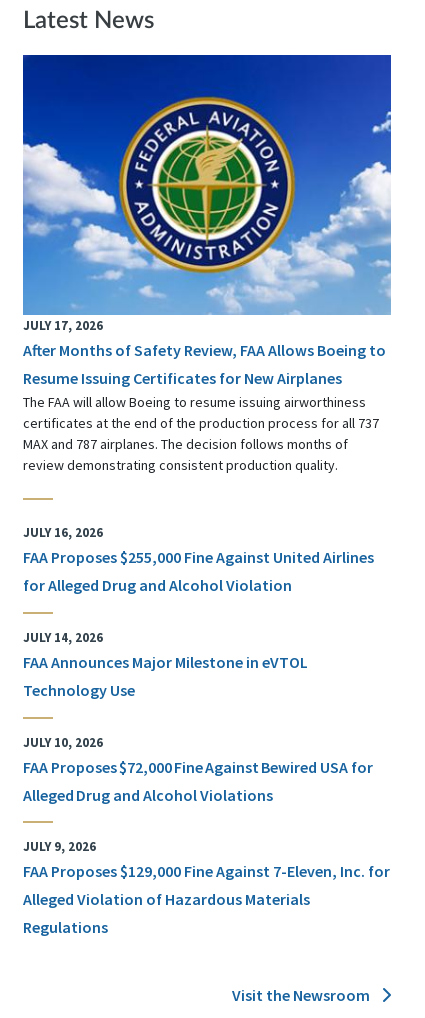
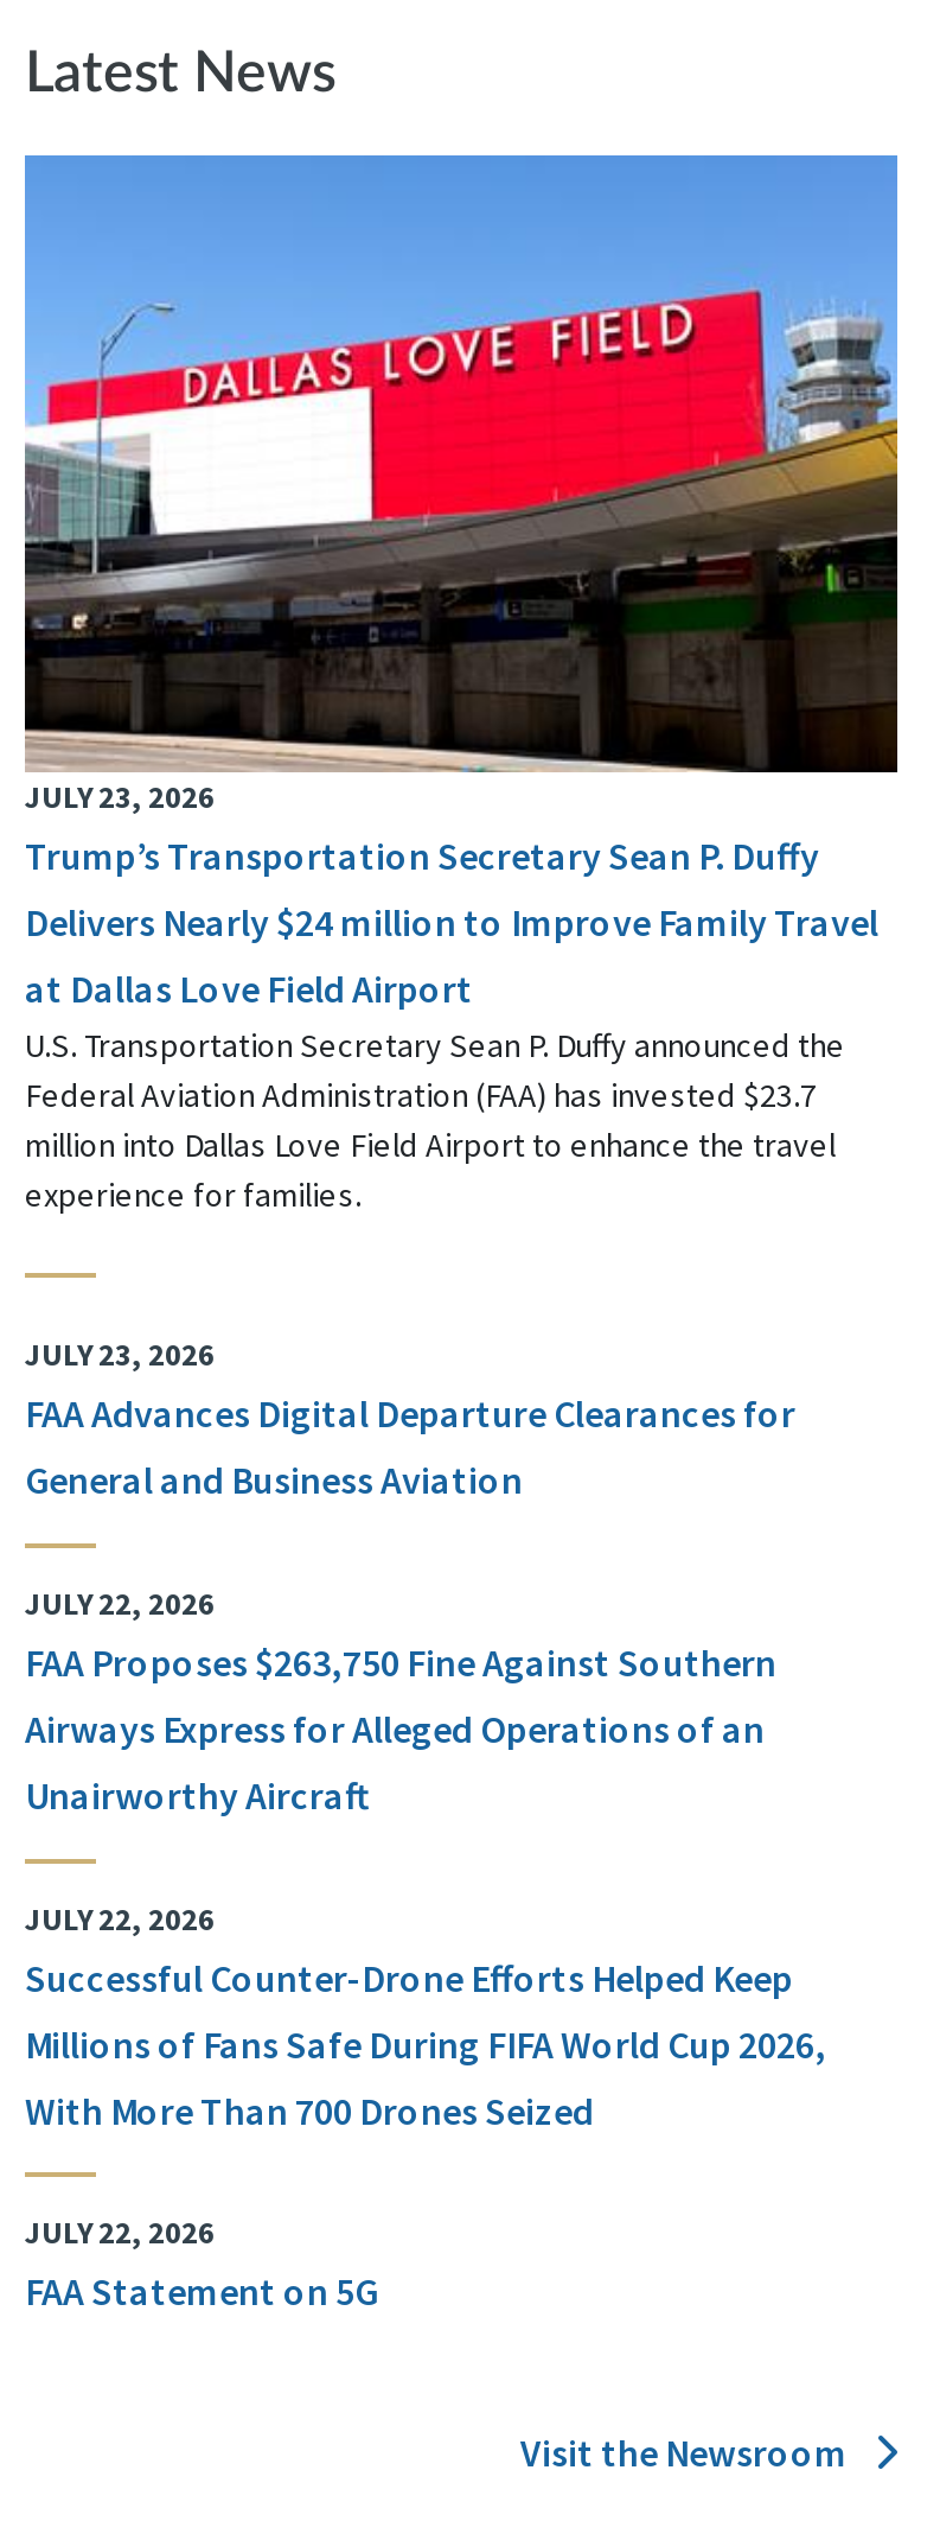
[22,54,392,474] [image] | JULY 17, 2026 | After Months of Safety Review, FAA Allows Boeing to | Resume Issuing Certificates for New Airplanes | The FAA will allow Boeing to resume issuing airworthiness | certificates at the end of the production process for all 737 | MAX and 787 airplanes. The decision follows months of | review demonstrating consistent production quality. -> [23,153,900,1215] [image] | JULY 23, 2026 | Trump’s Transportation Secretary Sean P. Duffy | Delivers Nearly $24 million to Improve Family Travel | at Dallas Love Field Airport | U.S. Transportation Secretary Sean P. Duffy announced the | Federal Aviation Administration (FAA) has invested $23.7 | million into Dallas Love Field Airport to enhance the travel | experience for families.
[23,524,374,595] JULY 16, 2026 | FAA Proposes $255,000 Fine Against United Airlines | for Alleged Drug and Alcohol Violation -> [25,1336,795,1504] JULY 23, 2026 | FAA Advances Digital Departure Clearances for | General and Business Aviation
[23,629,308,700] JULY 14, 2026 | FAA Announces Major Milestone in eVTOL | Technology Use -> [25,1584,776,1819] JULY 22, 2026 | FAA Proposes $263,750 Fine Against Southern | Airways Express for Alleged Operations of an | Unairworthy Aircraft
[23,734,373,805] JULY 10, 2026 | FAA Proposes $72,000 Fine Against Bewired USA for | Alleged Drug and Alcohol Violations -> [25,1898,826,2133] JULY 22, 2026 | Successful Counter-Drone Efforts Helped Keep | Millions of Fans Safe During FIFA World Cup 2026, | With More Than 700 Drones Seized
[23,838,390,937] JULY 9, 2026 | FAA Proposes $129,000 Fine Against 7-Eleven, Inc. for | Alleged Violation of Hazardous Materials | Regulations -> [25,2213,378,2315] JULY 22, 2026 | FAA Statement on 5G

